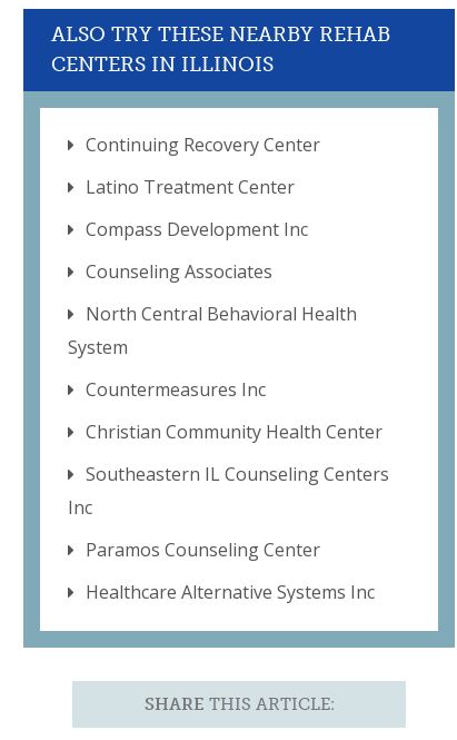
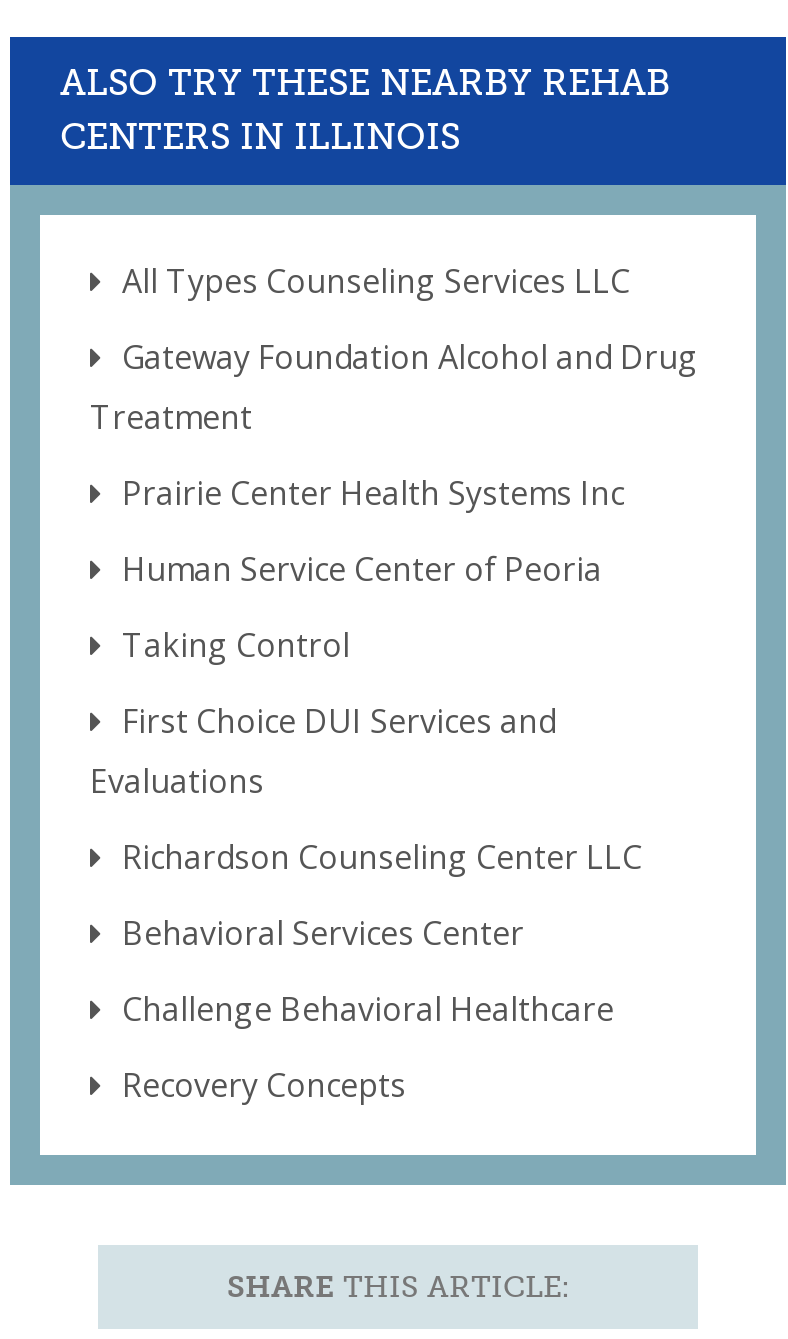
[86,133,320,157] Continuing Recovery Center -> [122,260,630,304] All Types Counseling Services LLC
[86,175,295,200] Latino Treatment Center -> [90,336,698,440] Gateway Foundation Alcohol and Drug | Treatment
[86,217,308,242] Compass Development Inc -> [122,472,624,516] Prairie Center Health Systems Inc
[86,260,272,284] Counseling Associates -> [122,548,602,592] Human Service Center of Peoria
[68,302,357,360] North Central Behavioral Health | System -> [122,624,350,668] Taking Control
[86,378,266,402] Countermeasures Inc -> [90,700,556,804] First Choice DUI Services and | Evaluations
[86,420,383,444] Christian Community Health Center -> [122,836,642,880] Richardson Counseling Center LLC
[68,462,389,520] Southeastern IL Counseling Centers | Inc -> [122,912,524,956] Behavioral Services Center
[86,538,320,562] Paramos Counseling Center -> [122,988,614,1032] Challenge Behavioral Healthcare
[86,580,375,605] Healthcare Alternative Systems Inc -> [122,1064,406,1108] Recovery Concepts

